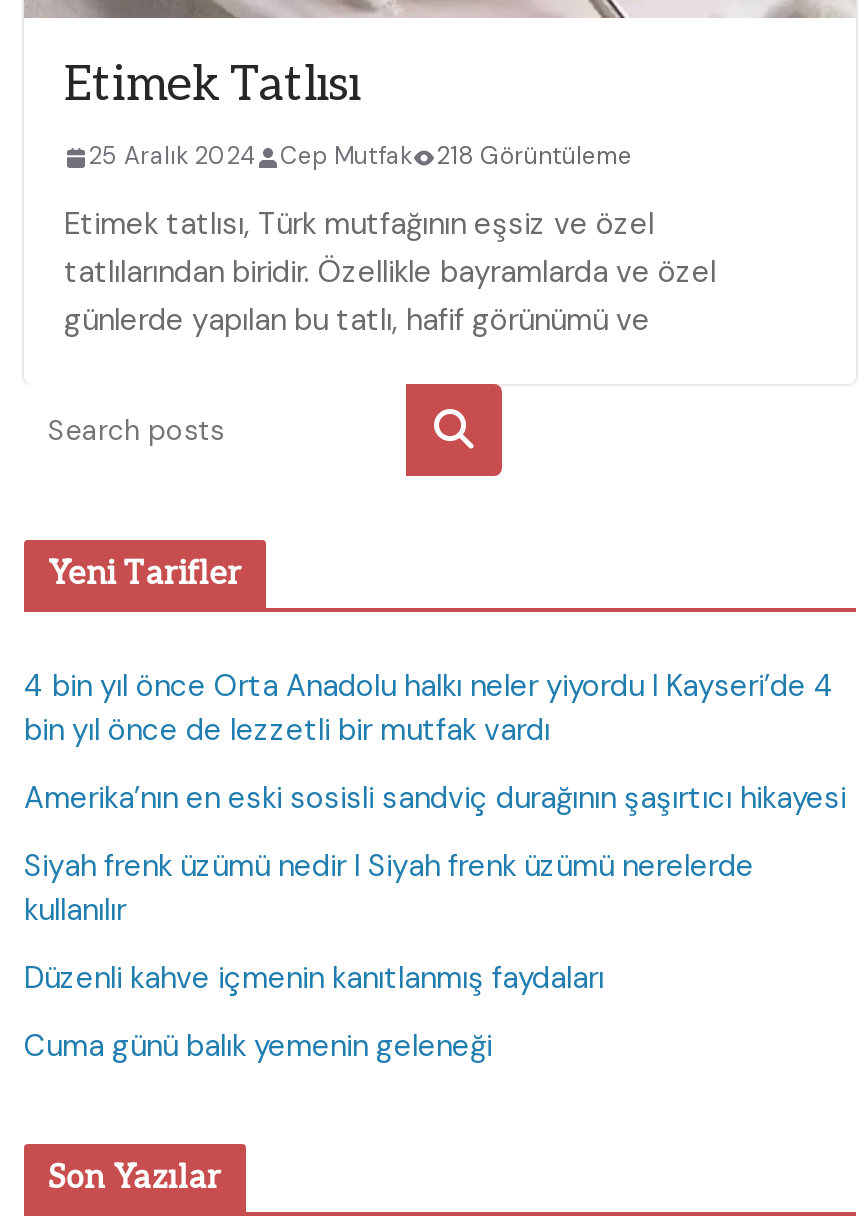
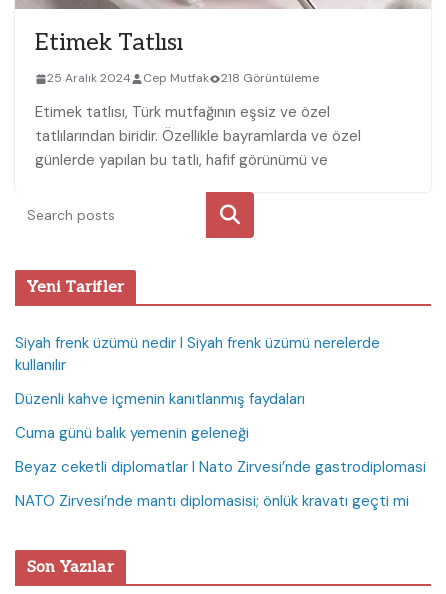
[24,667,846,819] 4 bin yıl önce Orta Anadolu halkı neler yiyordu I Kayseri’de 4 | bin yıl önce de lezzetli bir mutfak vardı | Amerika’nın en eski sosisli sandviç durağının şaşırtıcı hikayesi -> none
moved [24,847,754,1067] -> [15,333,380,443]: Siyah frenk üzümü nedir I Siyah frenk üzümü nerelerde | kullanılır | Düzenli kahve içmenin kanıtlanmış faydaları | Cuma günü balık yemenin geleneği
none -> [15,457,426,511] Beyaz ceketli diplomatlar I Nato Zirvesi’nde gastrodiplomasi | NATO Zirvesi’nde mantı diplomasisi; önlük kravatı geçti mi

